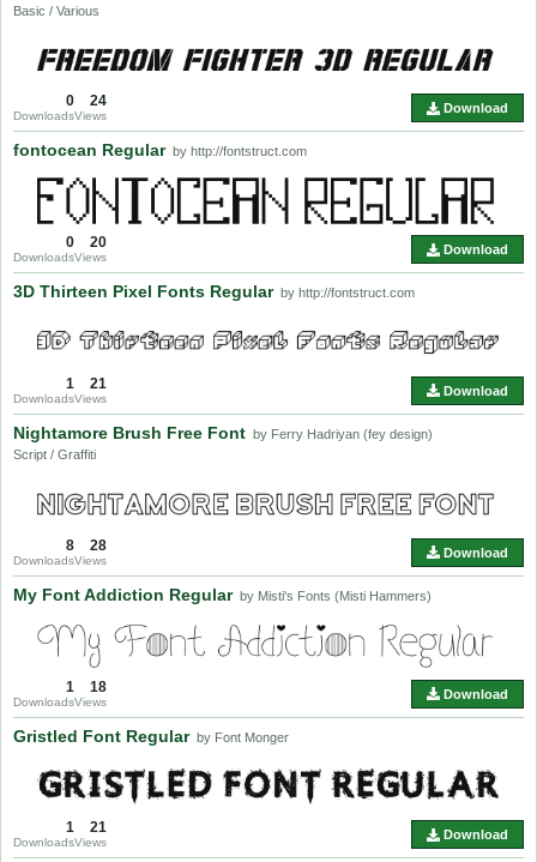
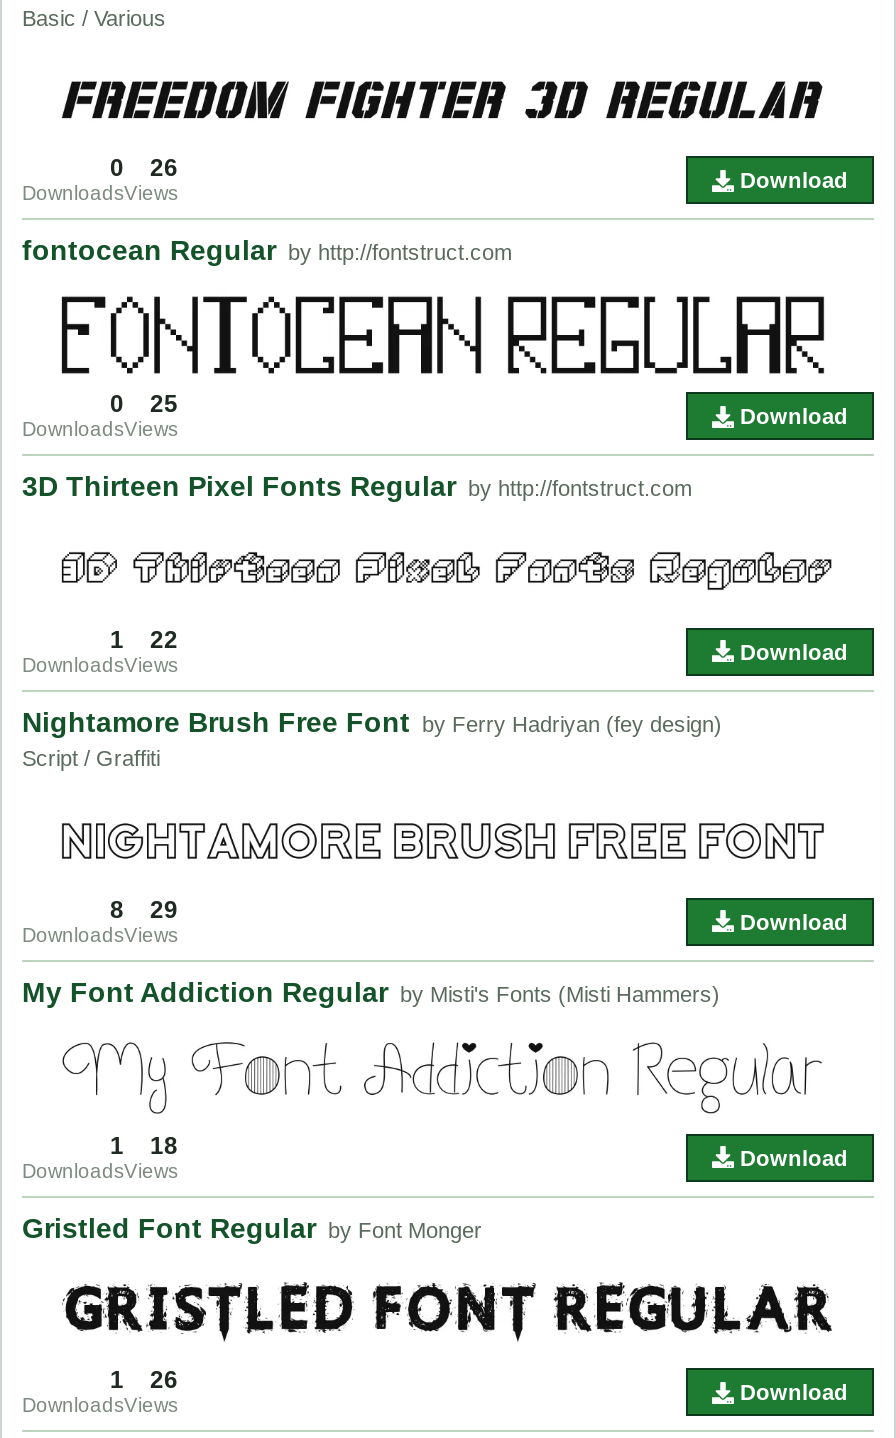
[66,93,107,109] 0 24 -> [110,155,178,183] 0 26
[66,234,107,251] 0 20 -> [110,390,178,418] 0 25
[66,375,107,392] 1 21 -> [110,626,178,654] 1 22
[66,537,107,554] 8 28 -> [110,895,178,923] 8 29
[66,819,107,836] 1 21 -> [110,1367,178,1395] 1 26

